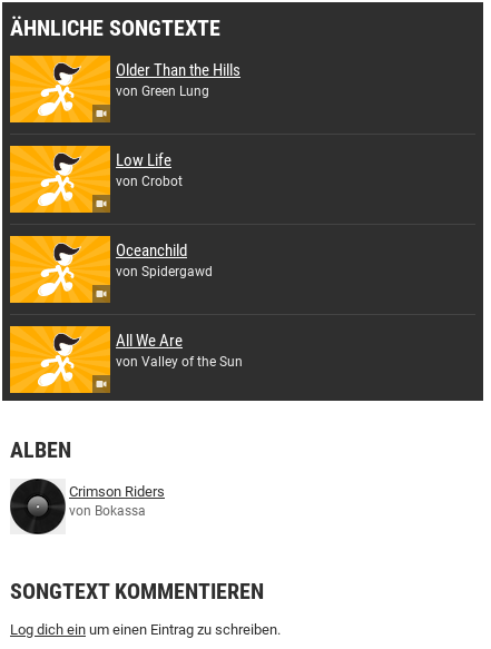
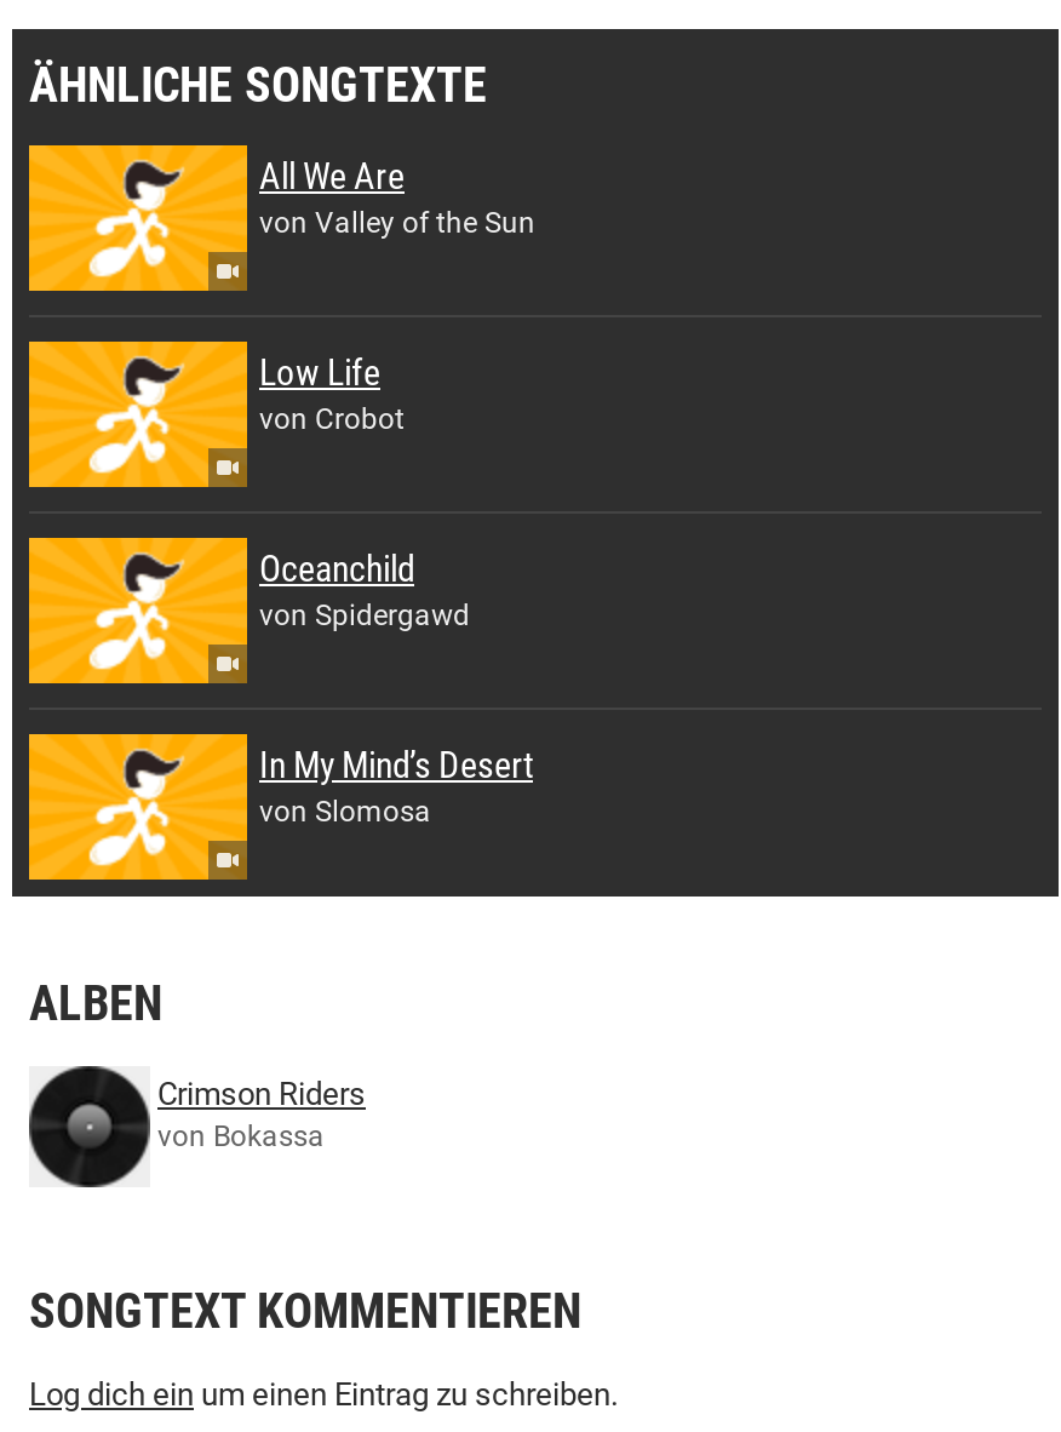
[116,60,240,99] Older Than the Hills | von Green Lung -> none
none -> [259,744,533,829] In My Mind’s Desert | von Slomosa
moved [116,331,243,370] -> [259,155,535,240]: All We Are | von Valley of the Sun

